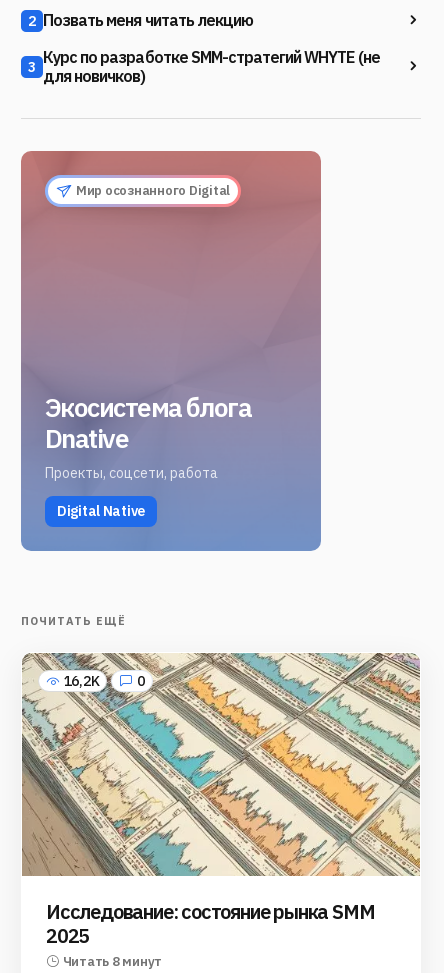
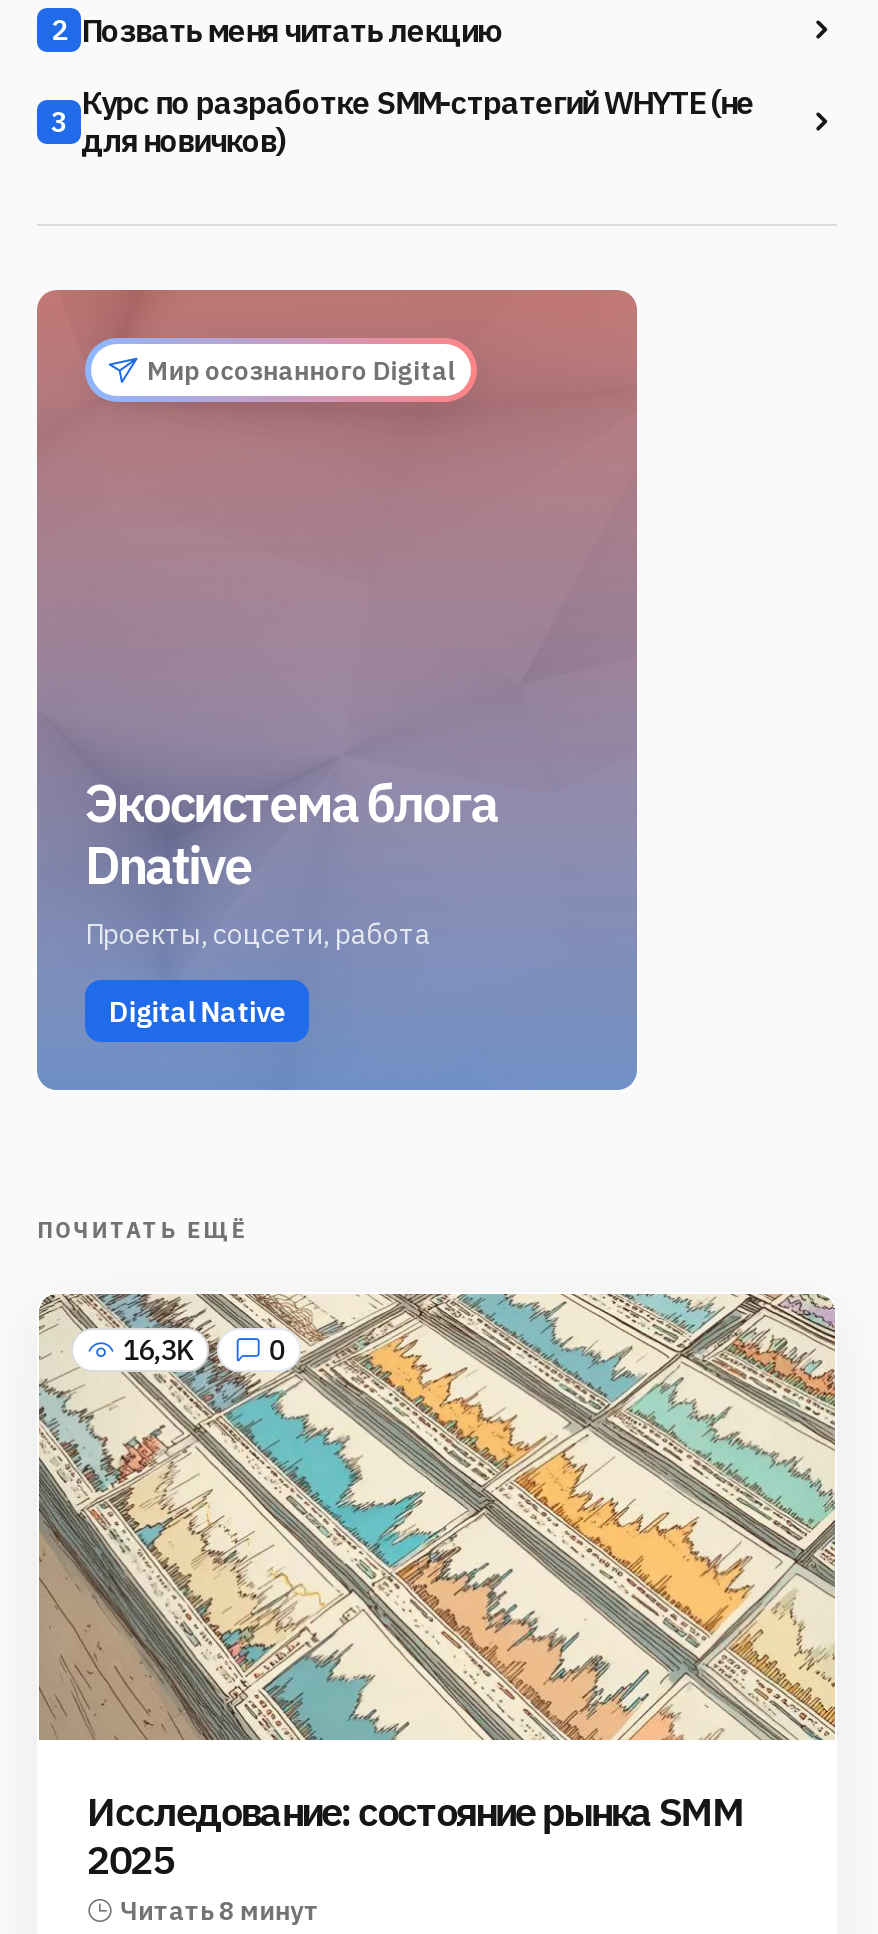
[64,672,99,690] 16,2K -> [122,1332,194,1368] 16,3K

